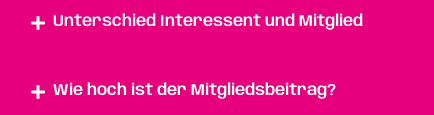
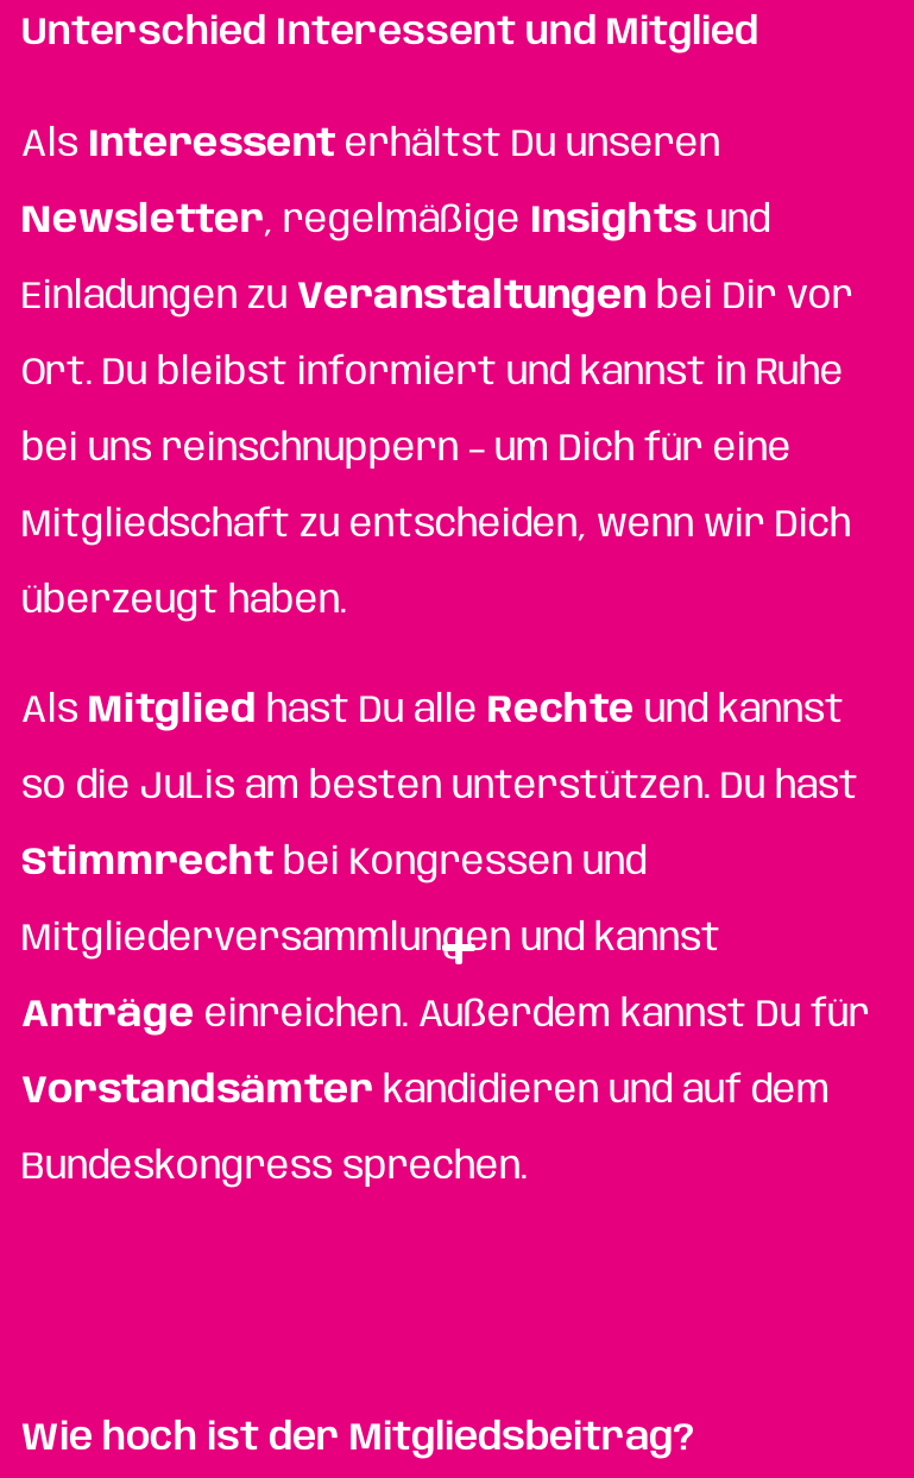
none -> [21,125,870,1188] Als Interessent erhältst Du unseren | Newsletter, regelmäßige Insights und | Einladungen zu Veranstaltungen bei Dir vor | Ort. Du bleibst informiert und kannst in Ruhe | bei uns reinschnuppern – um Dich für eine | Mitgliedschaft zu entscheiden, wenn wir Dich | überzeugt haben. | Als Mitglied hast Du alle Rechte und kannst | so die JuLis am besten unterstützen. Du hast | Stimmrecht bei Kongressen und | Mitgliederversammlungen und kannst | Anträge einreichen. Außerdem kannst Du für | Vorstandsämter kandidieren und auf dem | Bundeskongress sprechen.

